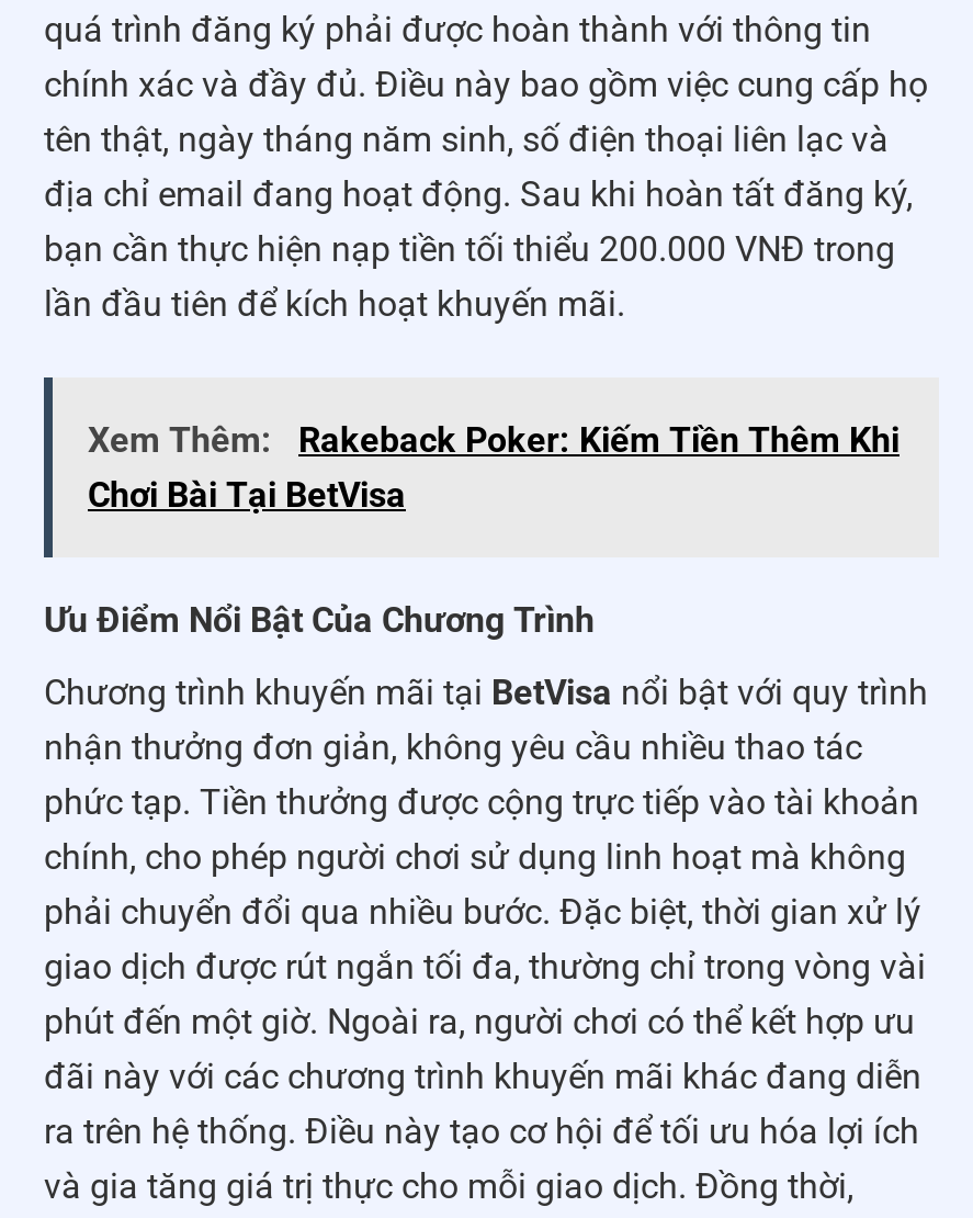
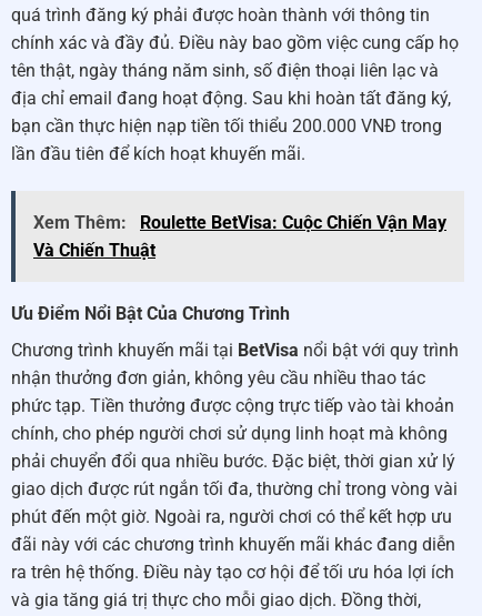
[88,420,900,516] Xem Thêm: Rakeback Poker: Kiếm Tiền Thêm Khi | Chơi Bài Tại BetVisa -> [33,212,446,261] Xem Thêm: Roulette BetVisa: Cuộc Chiến Vận May | Và Chiến Thuật

